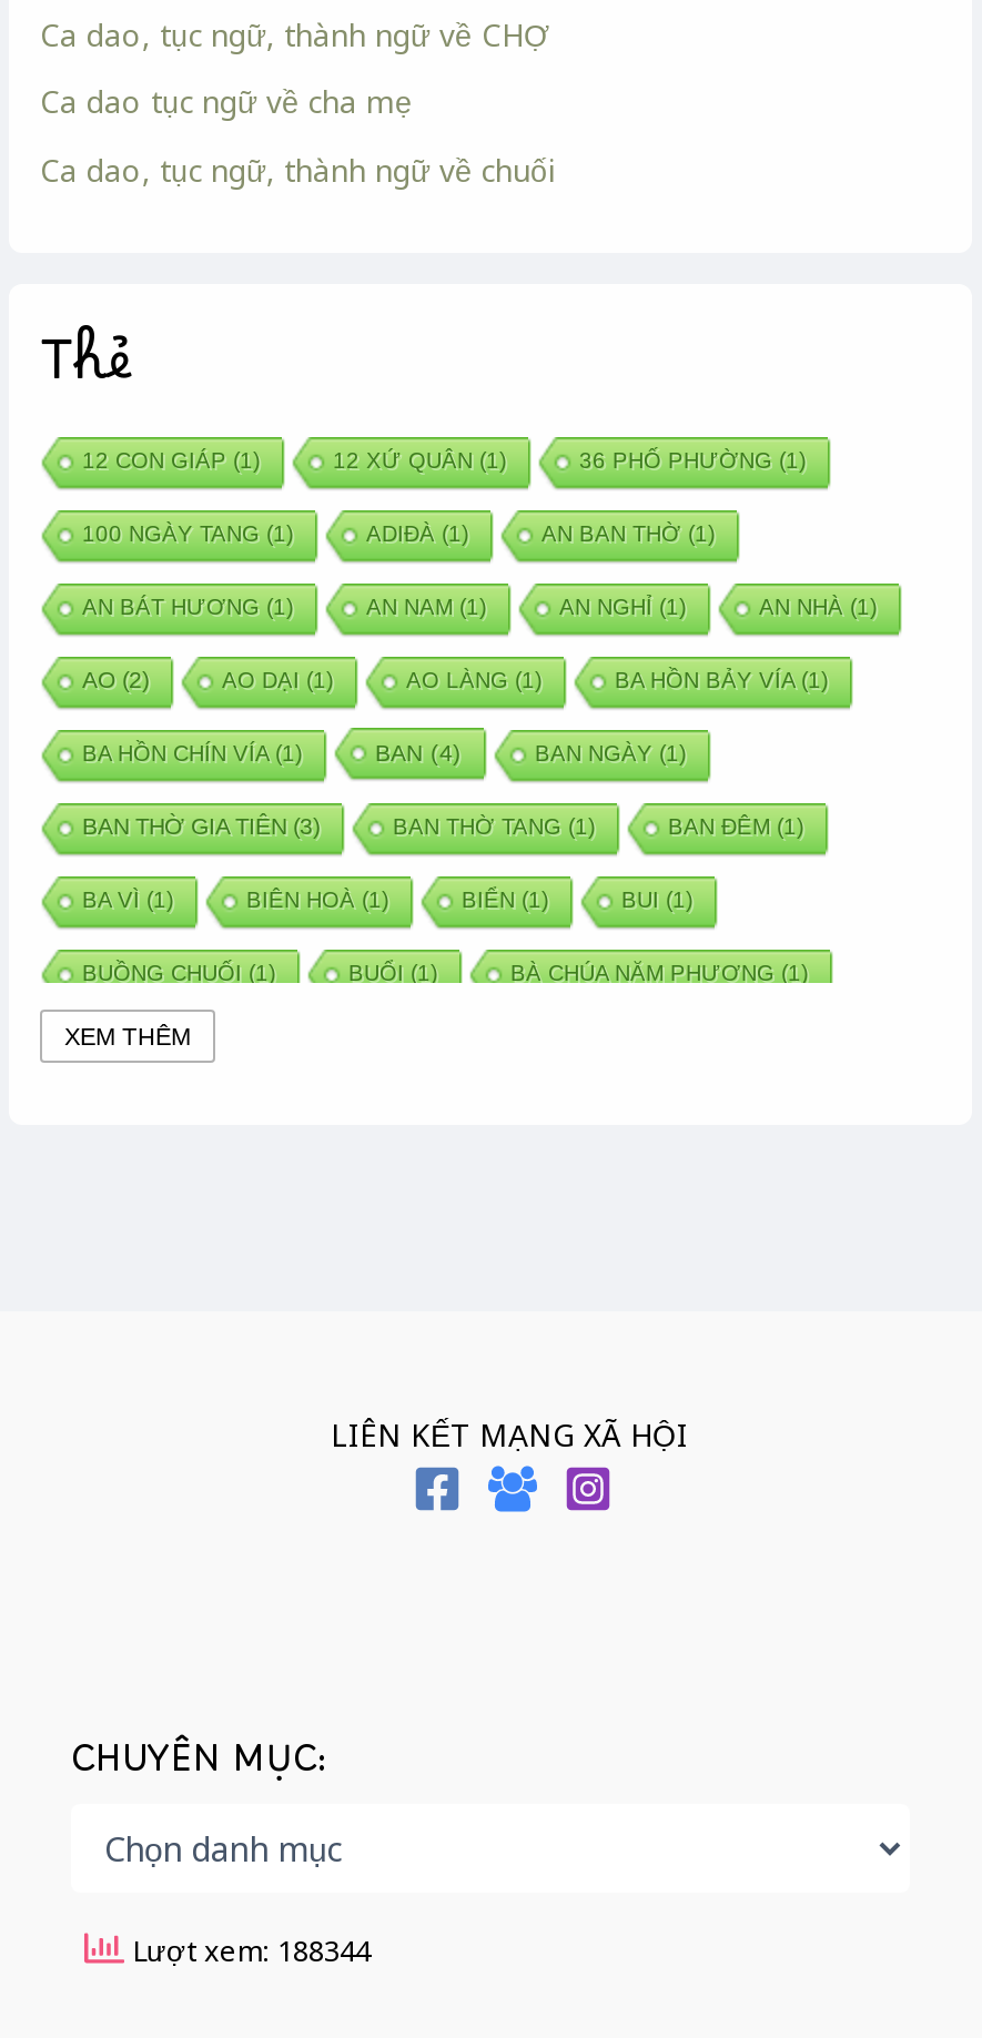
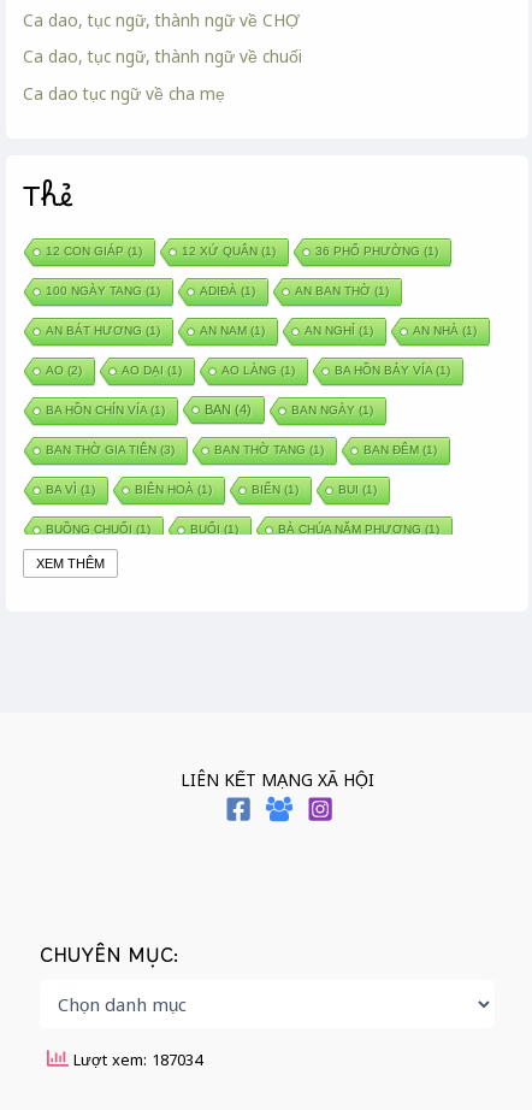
moved [40,81,413,123] -> [23,82,225,104]: Ca dao tục ngữ về cha mẹ
moved [40,148,555,190] -> [23,45,302,68]: Ca dao, tục ngữ, thành ngữ về chuối
[124,1930,371,1970] Lượt xem: 188344 -> [69,1049,202,1070] Lượt xem: 187034

